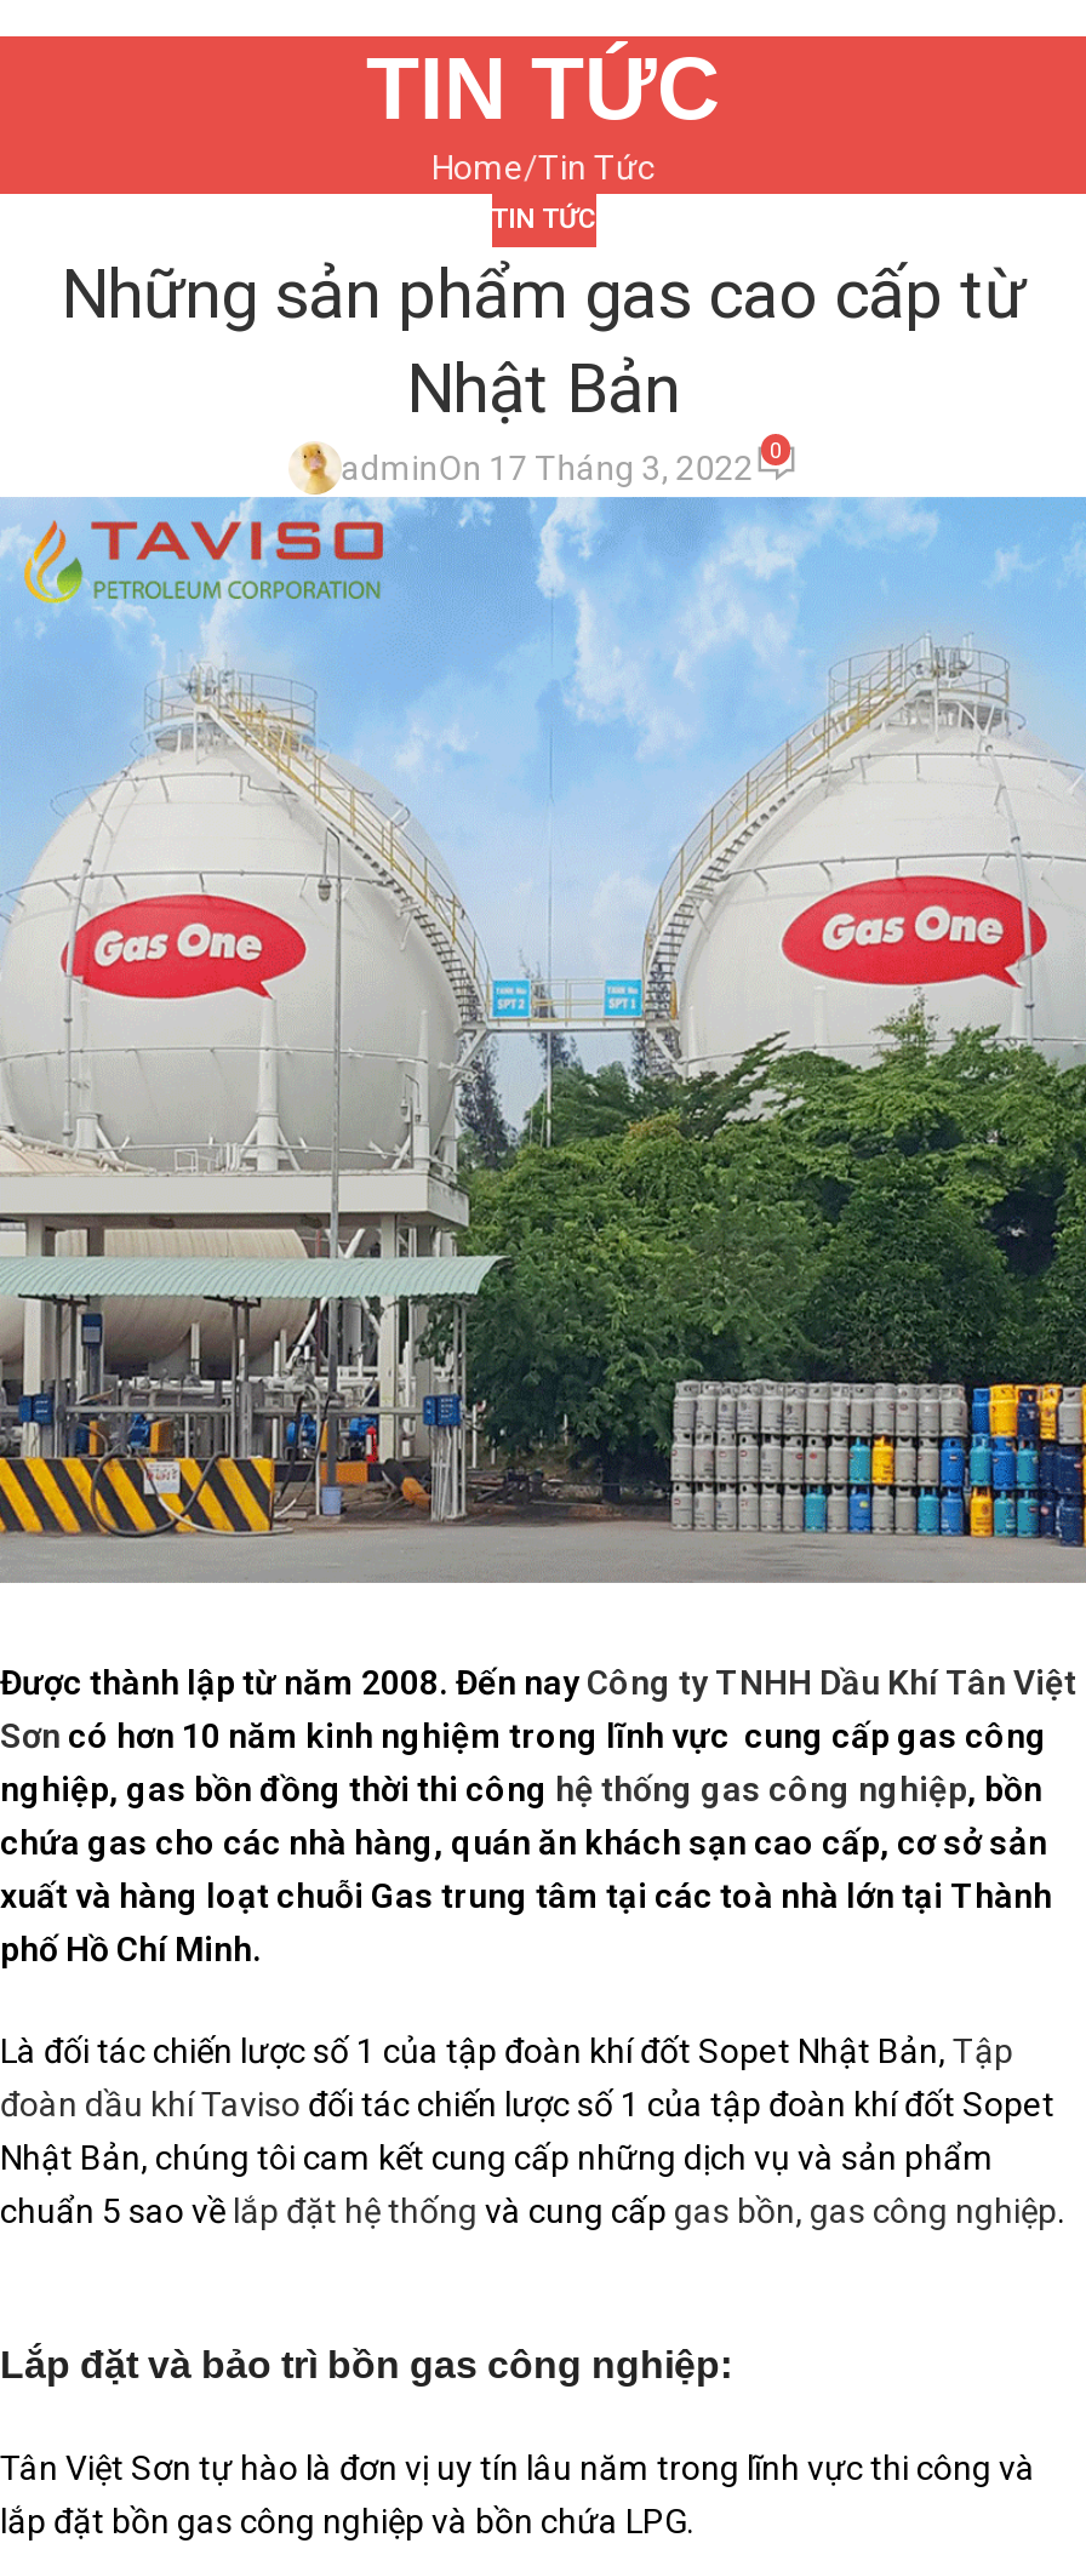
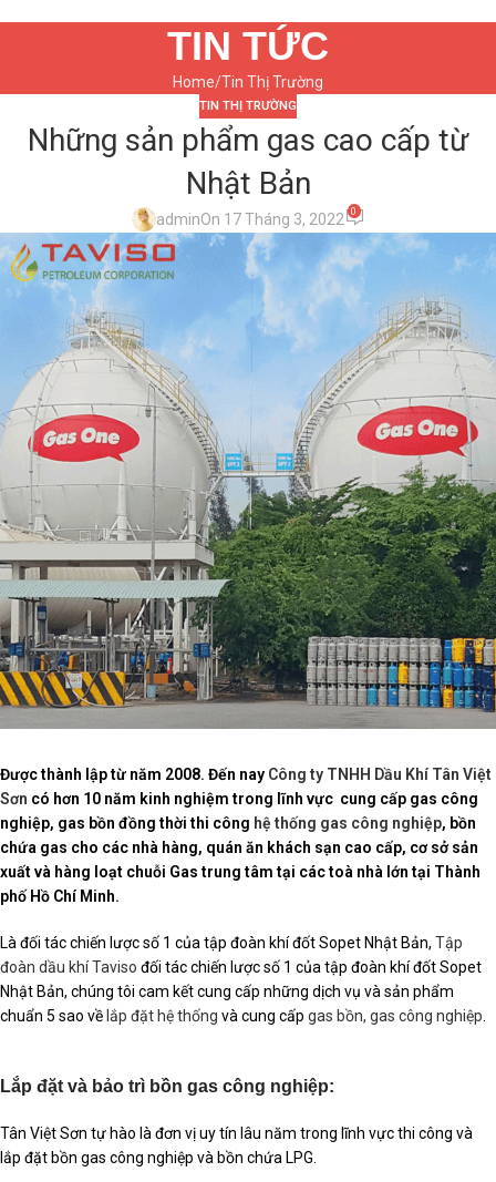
[431,148,655,235] Home Tin Tức | TIN TỨC -> [173,73,323,113] Home Tin Thị Trường | TIN THỊ TRƯỜNG

